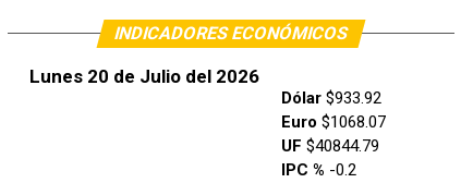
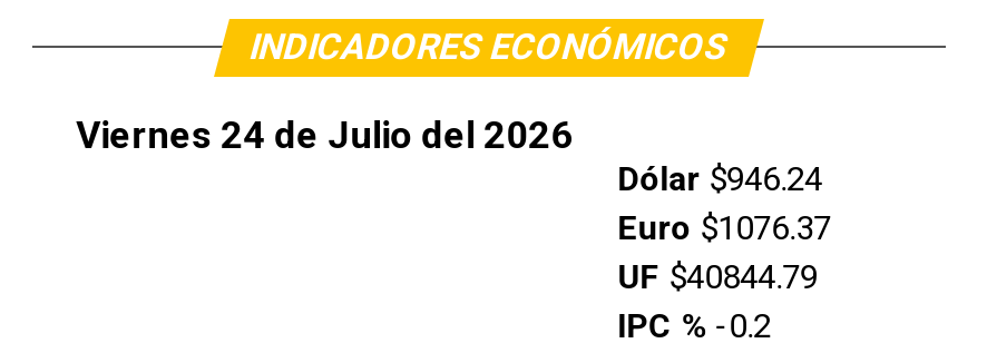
[29,66,259,88] Lunes 20 de Julio del 2026 -> [76,113,573,158] Viernes 24 de Julio del 2026
[281,89,381,108] Dólar $933.92 -> [618,160,823,200] Dólar $946.24
[281,113,385,132] Euro $1068.07 -> [618,209,831,249] Euro $1076.37

